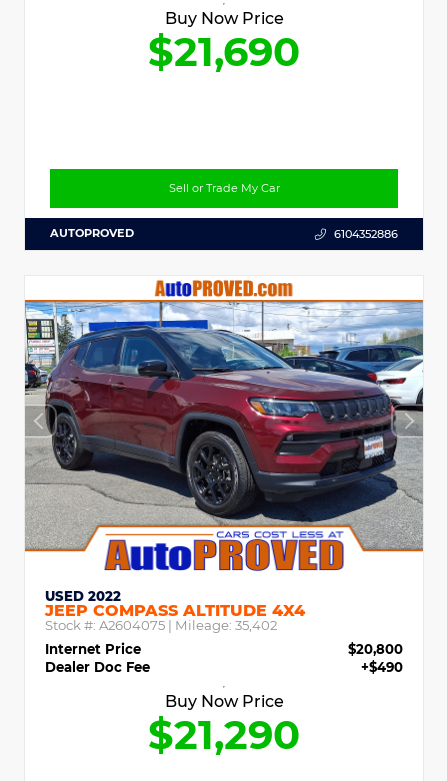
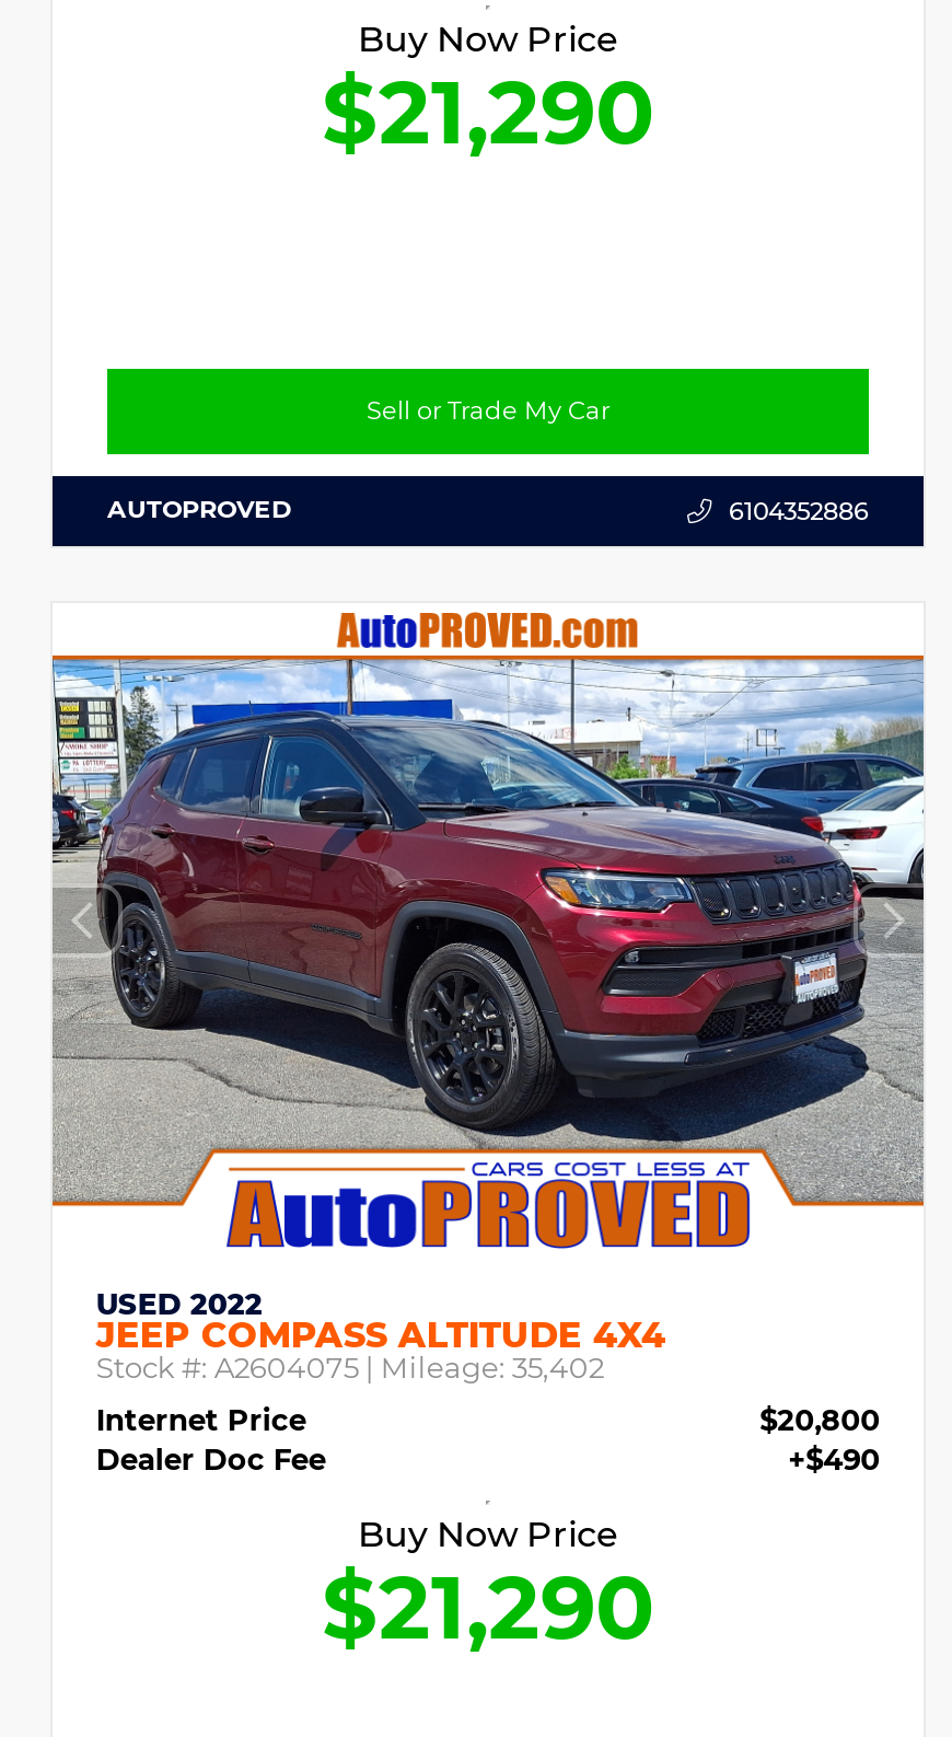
[148,27,300,76] $21,690 -> [322,57,654,164] $21,290

